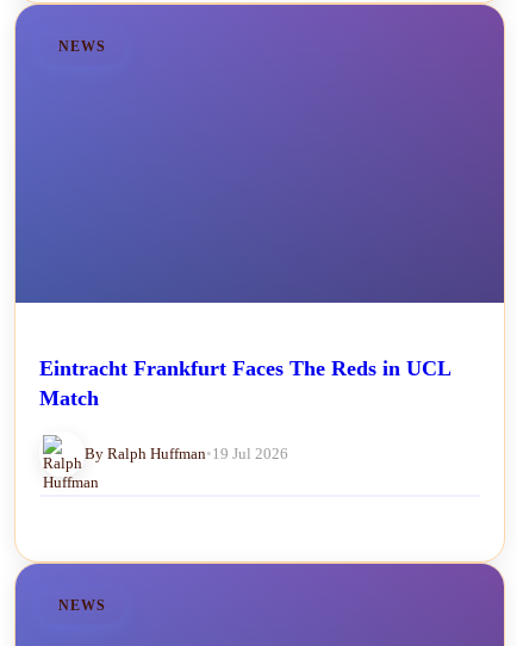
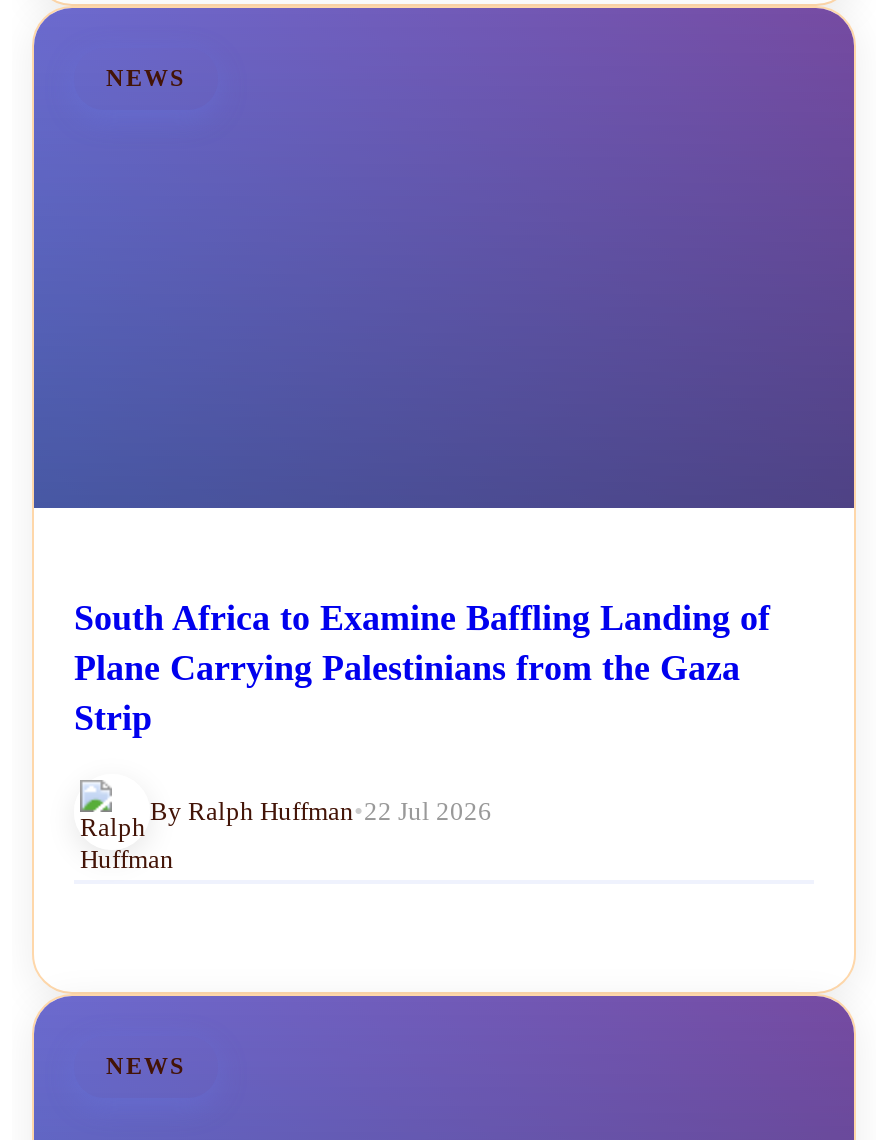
[39,357,450,410] Eintracht Frankfurt Faces The Reds in UCL | Match -> [74,599,770,739] South Africa to Examine Baffling Landing of | Plane Carrying Palestinians from the Gaza | Strip
[85,445,288,463] By Ralph Huffman • 19 Jul 2026 -> [150,797,492,827] By Ralph Huffman • 22 Jul 2026

